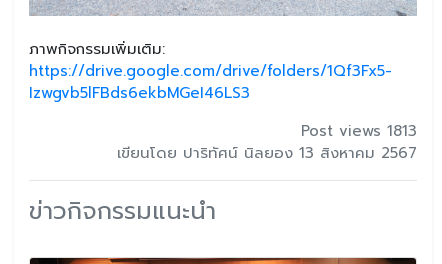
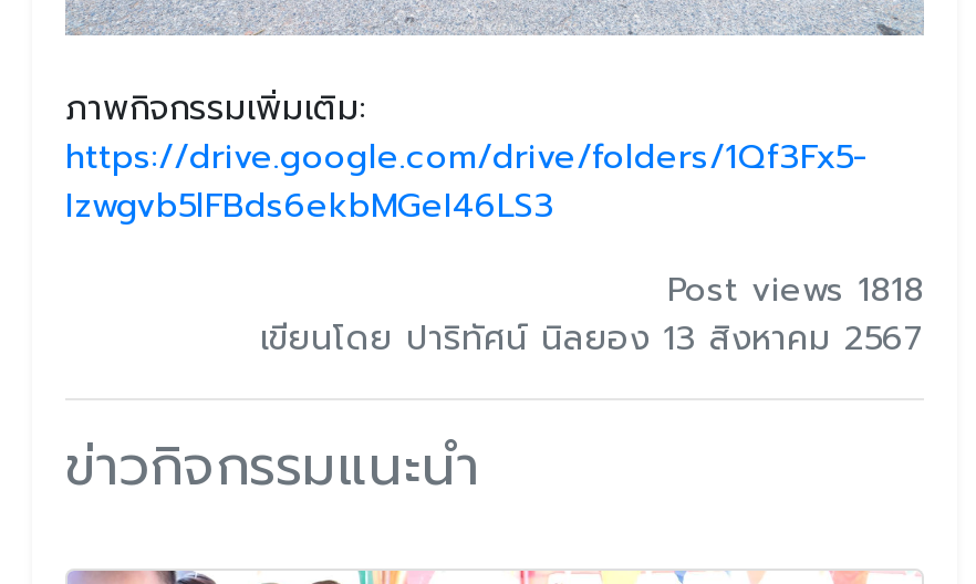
[301,120,417,142] Post views 1813 -> [667,266,924,315] Post views 1818

